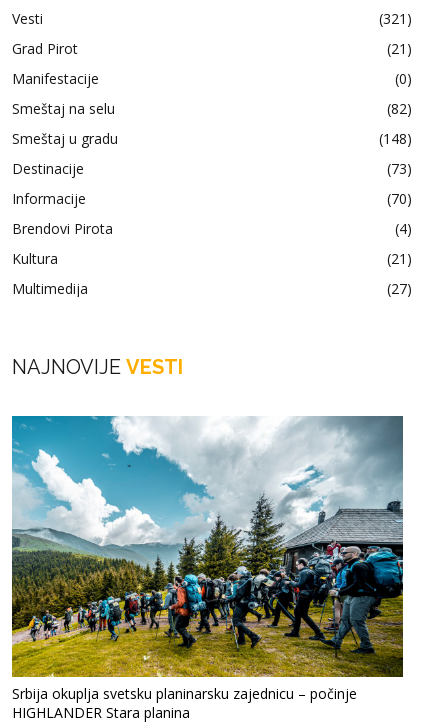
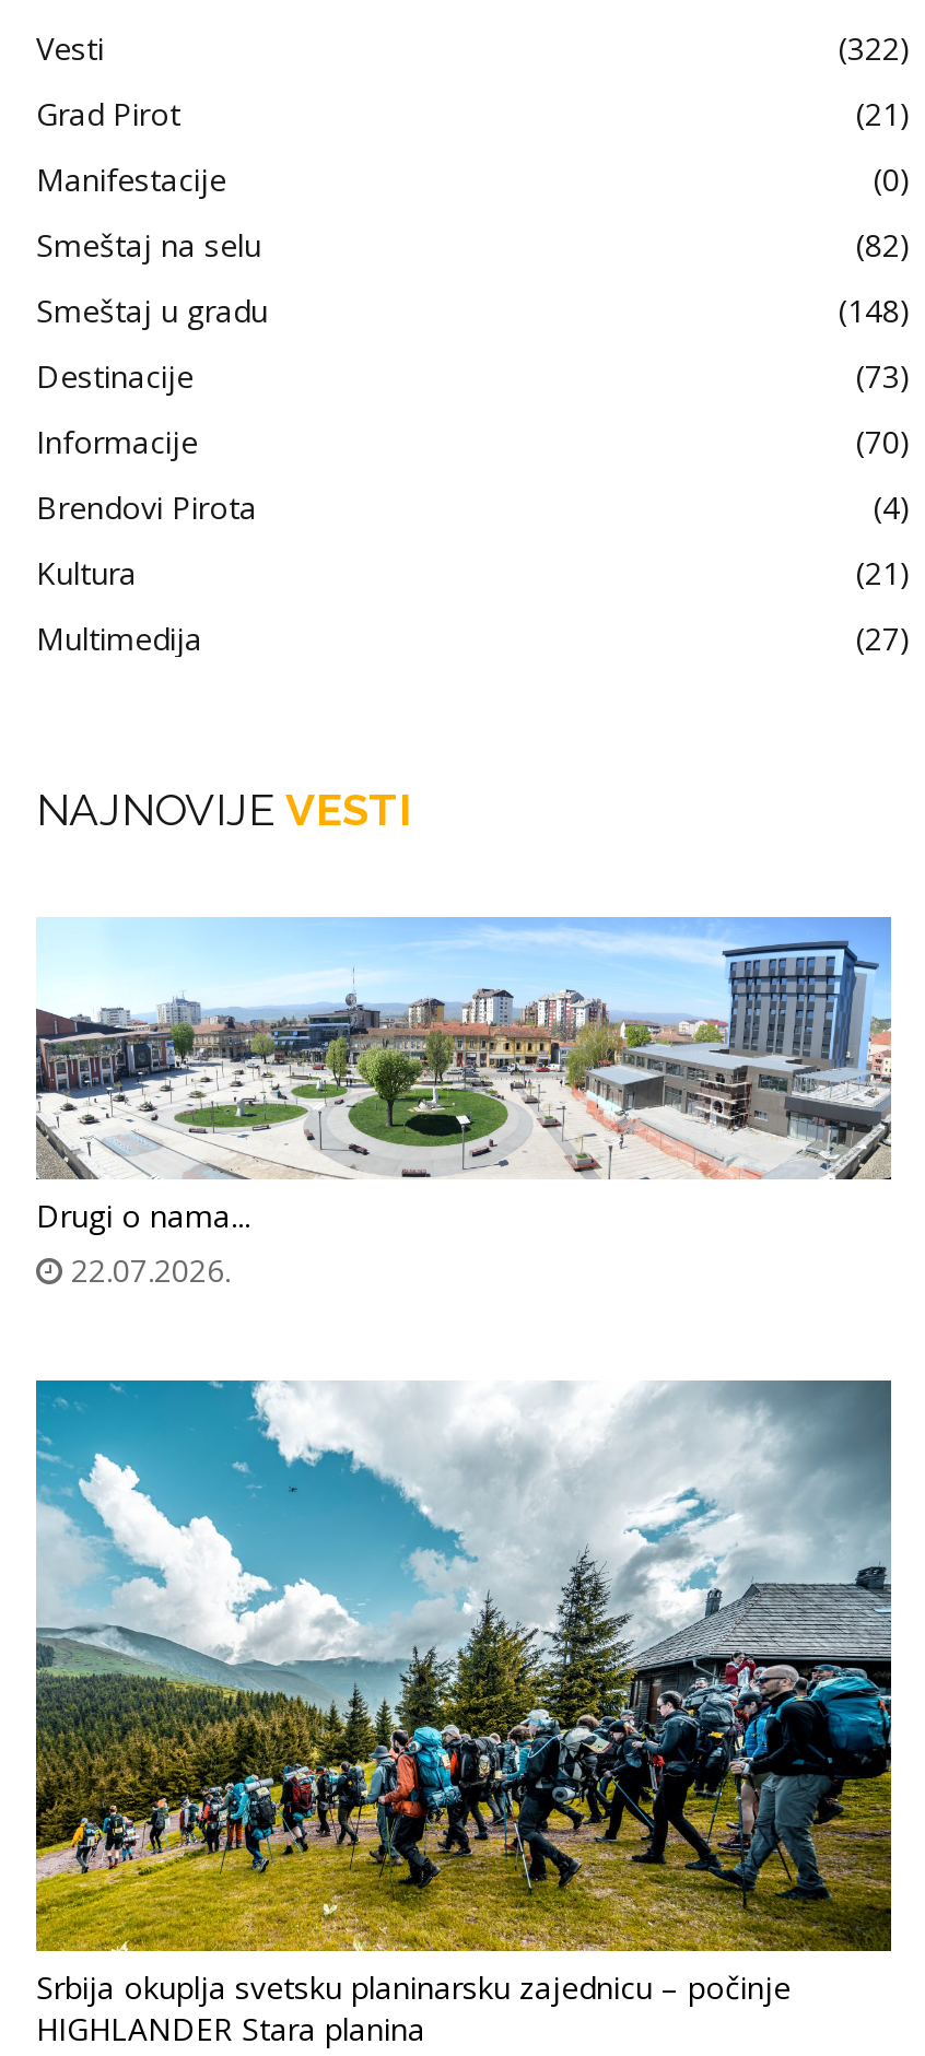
[379,9,412,28] (321) -> [839,27,911,69] (322)
none -> [34,915,893,1291] [image] | Drugi o nama... | 22.07.2026.

